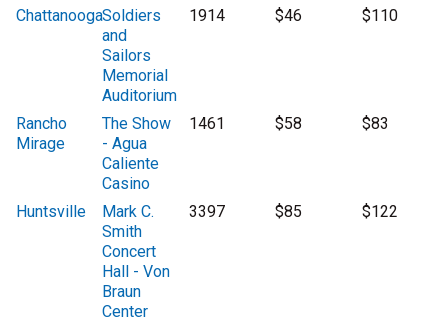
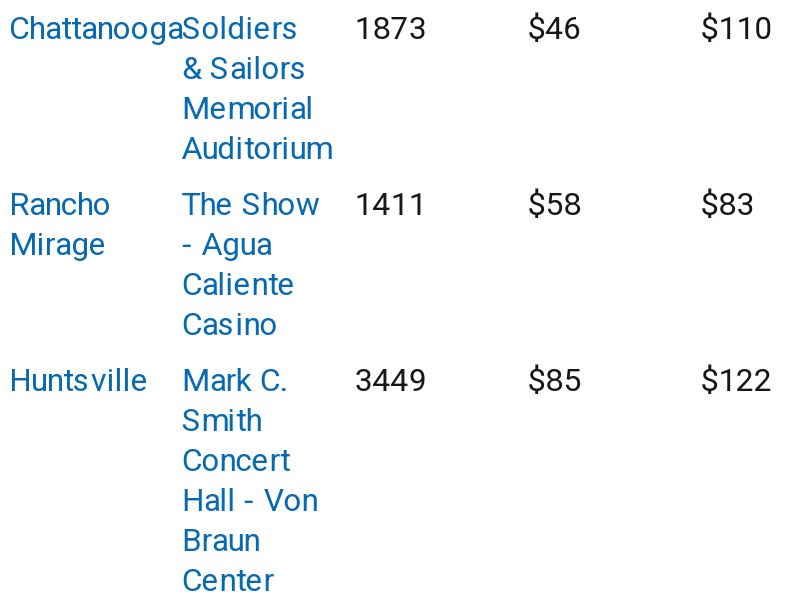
[16,6,225,25] ChattanoogaSoldiers 1914 -> [9,9,427,47] ChattanoogaSoldiers 1873
[102,26,151,65] and | Sailors -> [182,49,308,87] & Sailors
[16,114,225,133] Rancho The Show 1461 -> [9,185,427,223] Rancho The Show 1411
[16,202,225,221] Huntsville Mark C. 3397 -> [9,361,427,399] Huntsville Mark C. 3449

